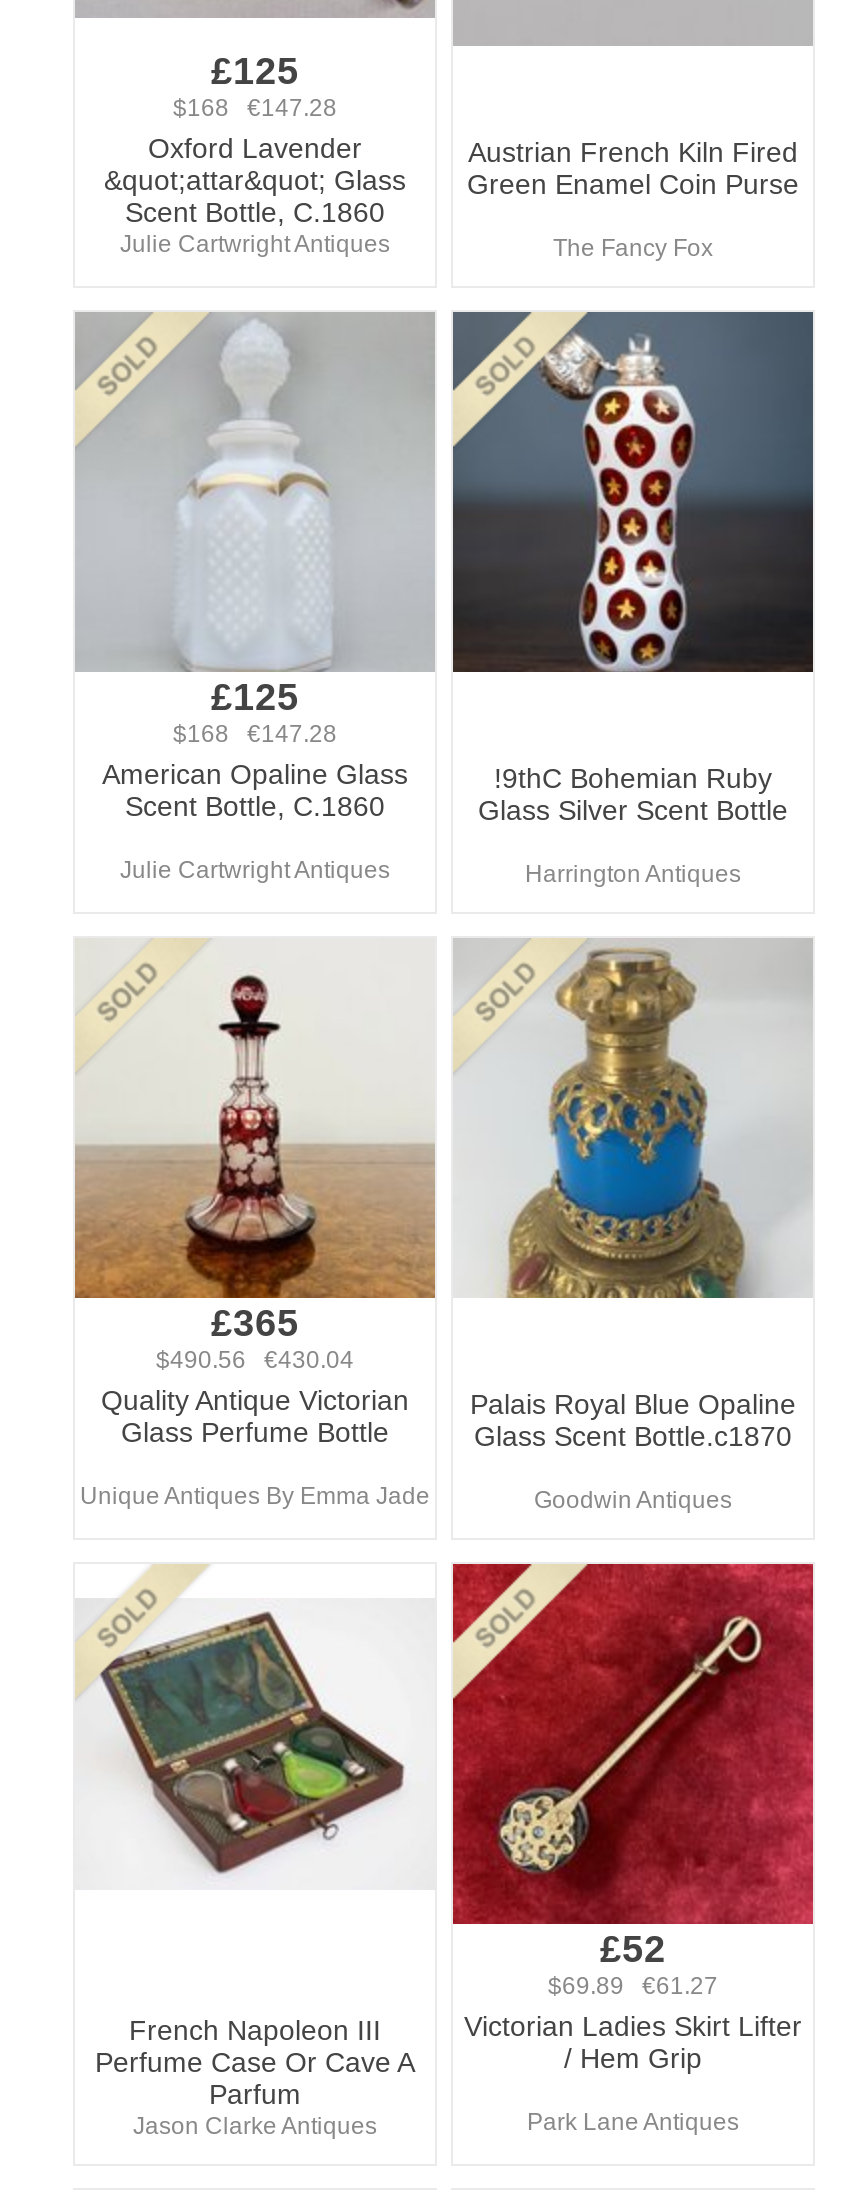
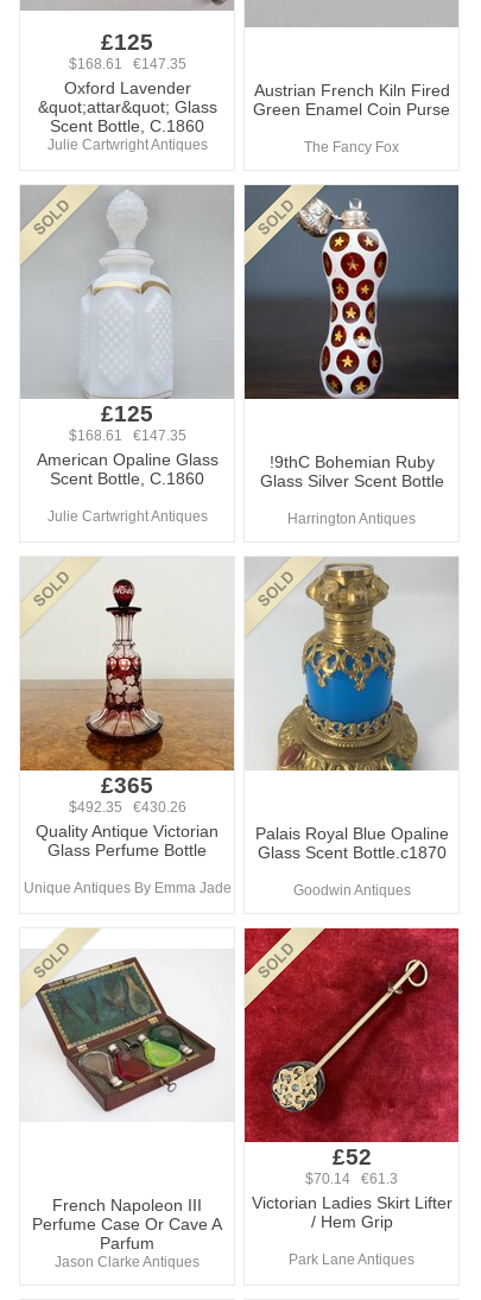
[173,94,337,122] $168 €147.28 -> [68,56,186,72] $168.61 €147.35
[173,720,337,748] $168 €147.28 -> [68,427,186,444] $168.61 €147.35
[156,1346,354,1374] $490.56 €430.04 -> [68,799,186,816] $492.35 €430.26
[548,1972,718,2000] $69.89 €61.27 -> [305,1171,398,1187] $70.14 €61.3

